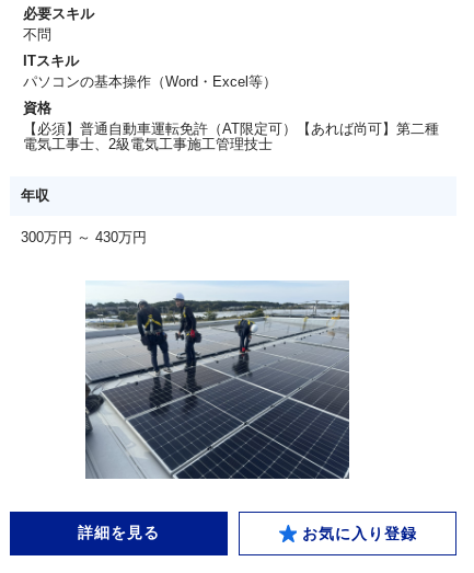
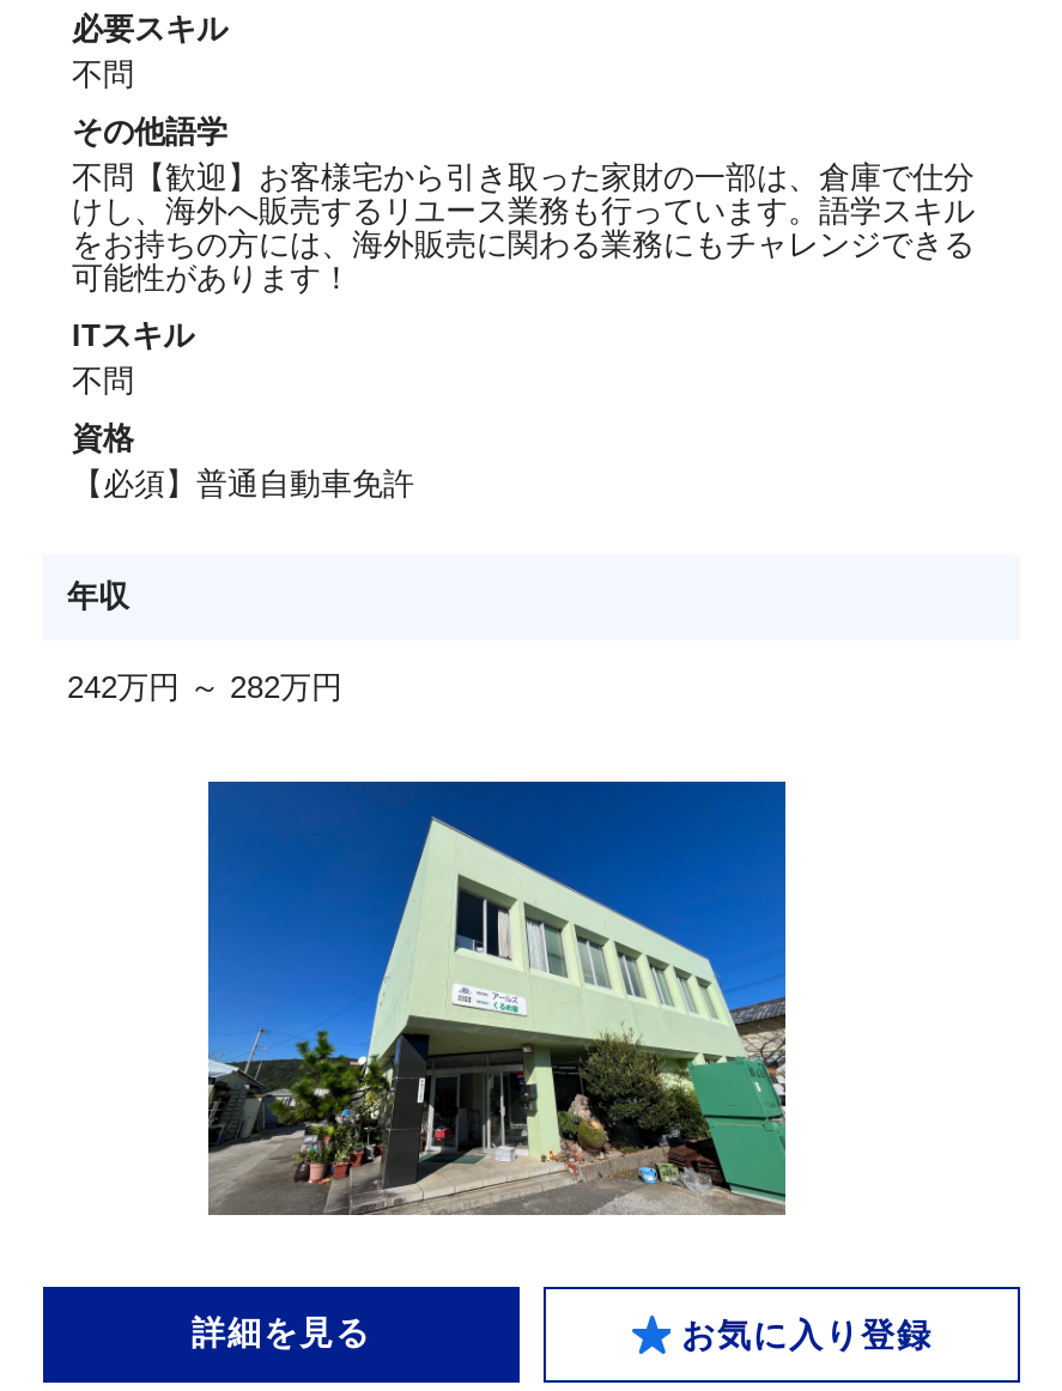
none -> [72,114,975,296] その他語学 | 不問【歓迎】お客様宅から引き取った家財の一部は、倉庫で仕分 | けし、海外へ販売するリユース業務も行っています。語学スキル | をお持ちの方には、海外販売に関わる業務にもチャレンジできる | 可能性があります！
[23,73,277,90] パソコンの基本操作（Word・Excel等） -> [72,363,134,399] 不問
[23,121,439,152] 【必須】普通自動車運転免許（AT限定可）【あれば尚可】第二種 | 電気工事士、2級電気工事施工管理技士 -> [72,466,414,502] 【必須】普通自動車免許
[21,229,147,245] 300万円 ～ 430万円 -> [67,669,342,705] 242万円 ～ 282万円
[84,280,350,480] [image] -> [206,779,788,1217] [image]

